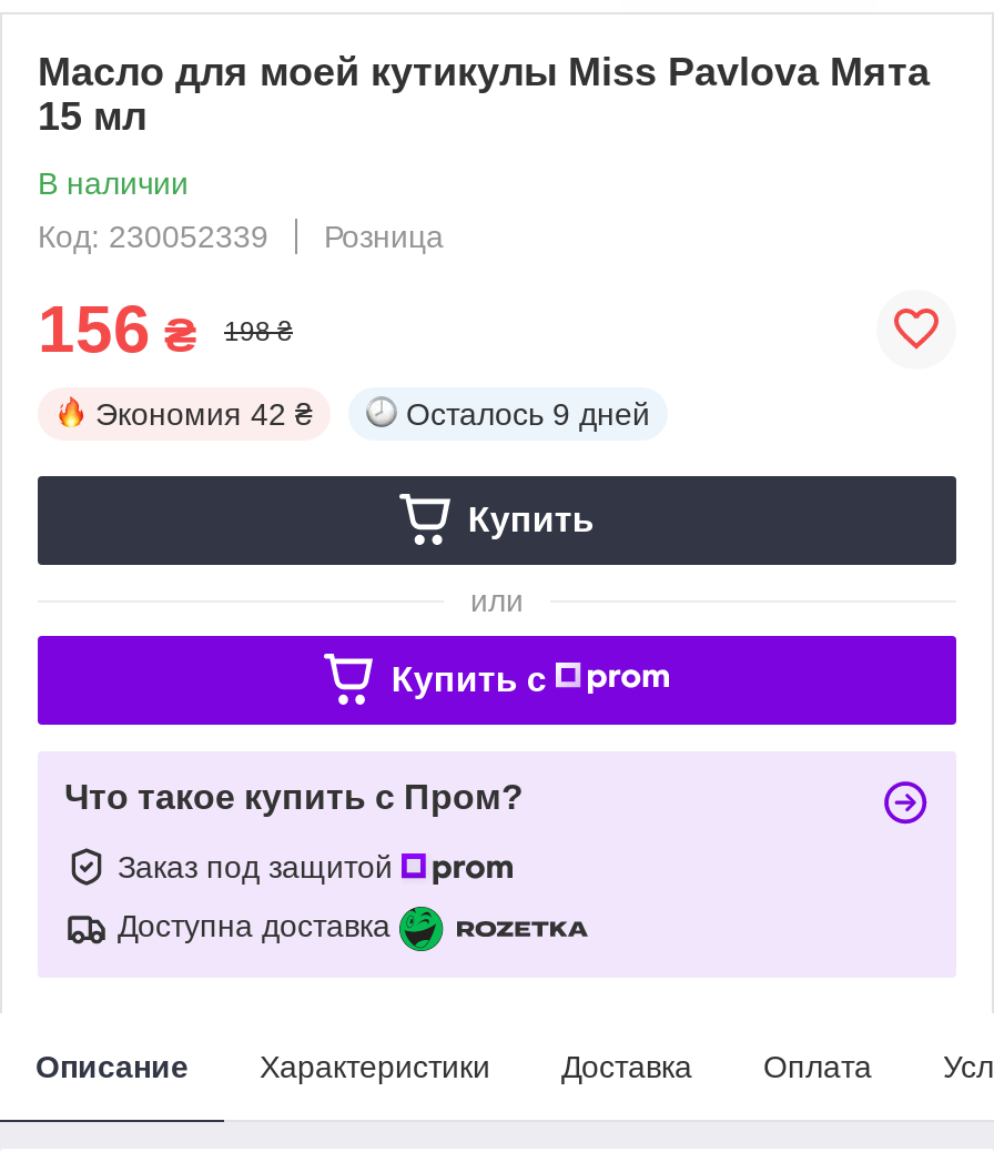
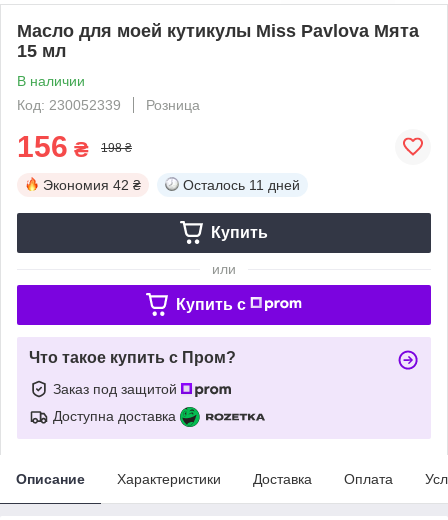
[406,396,650,431] Осталось 9 дней -> [183,177,300,193] Осталось 11 дней

